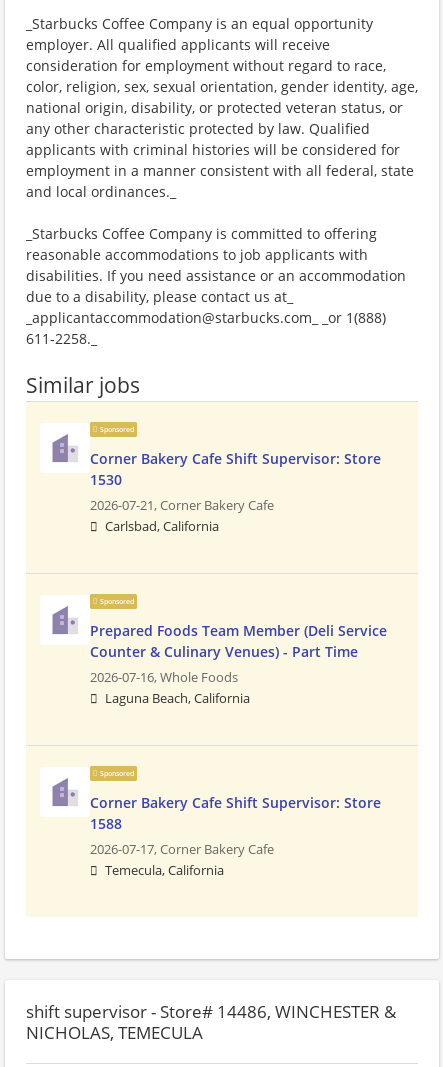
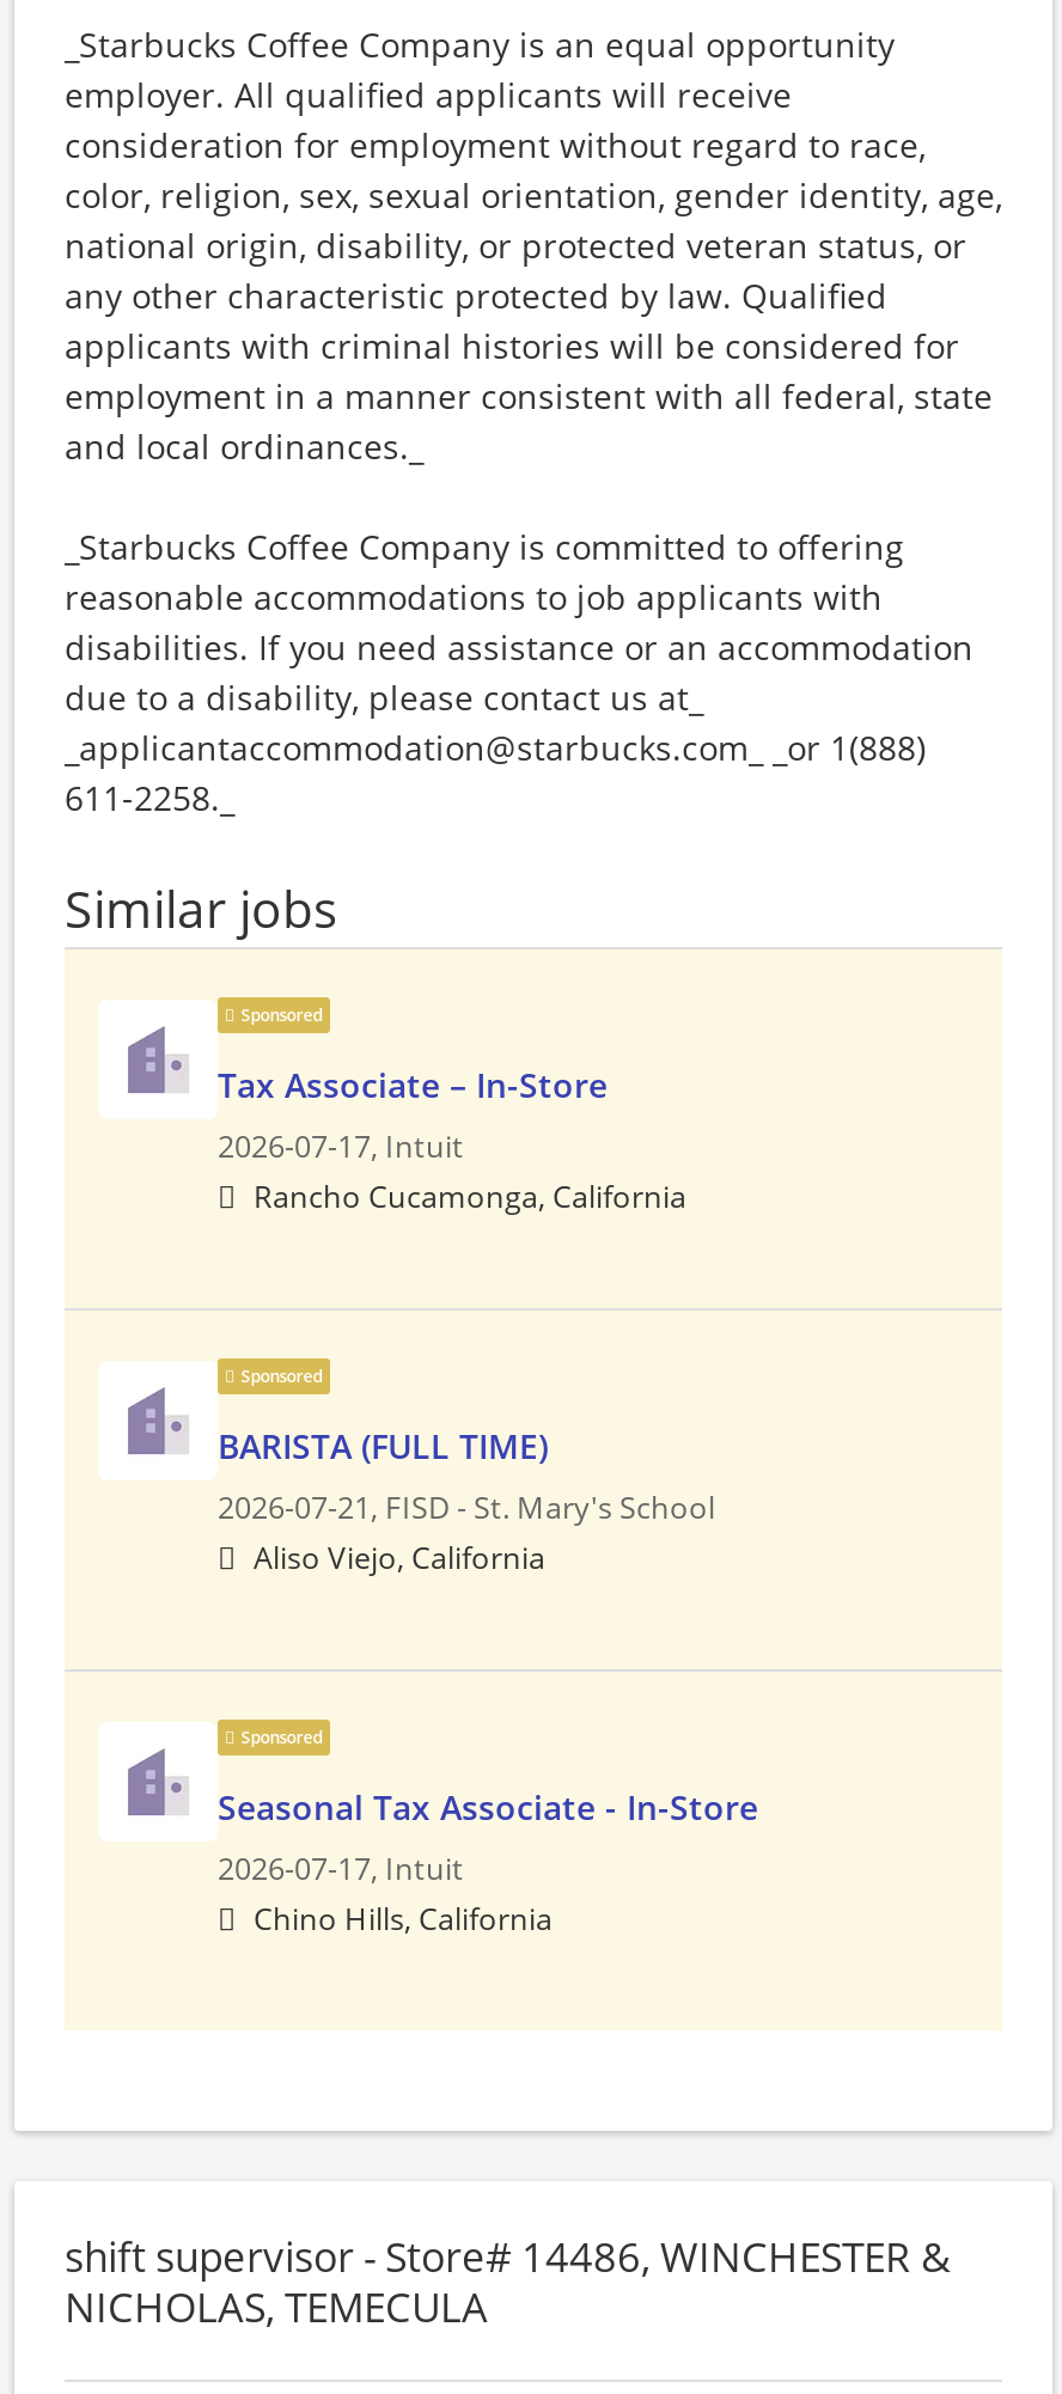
[90,449,381,535] Corner Bakery Cafe Shift Supervisor: Store | 1530 | 2026-07-21, Corner Bakery Cafe | Carlsbad, California -> [218,1062,686,1217] Tax Associate – In-Store | 2026-07-17, Intuit | Rancho Cucamonga, California
[90,621,387,707] Prepared Foods Team Member (Deli Service | Counter & Culinary Venues) - Part Time | 2026-07-16, Whole Foods | Laguna Beach, California -> [218,1423,715,1578] BARISTA (FULL TIME) | 2026-07-21, FISD - St. Mary's School | Aliso Viejo, California
[90,793,381,879] Corner Bakery Cafe Shift Supervisor: Store | 1588 | 2026-07-17, Corner Bakery Cafe | Temecula, California -> [218,1784,758,1940] Seasonal Tax Associate - In-Store | 2026-07-17, Intuit | Chino Hills, California

